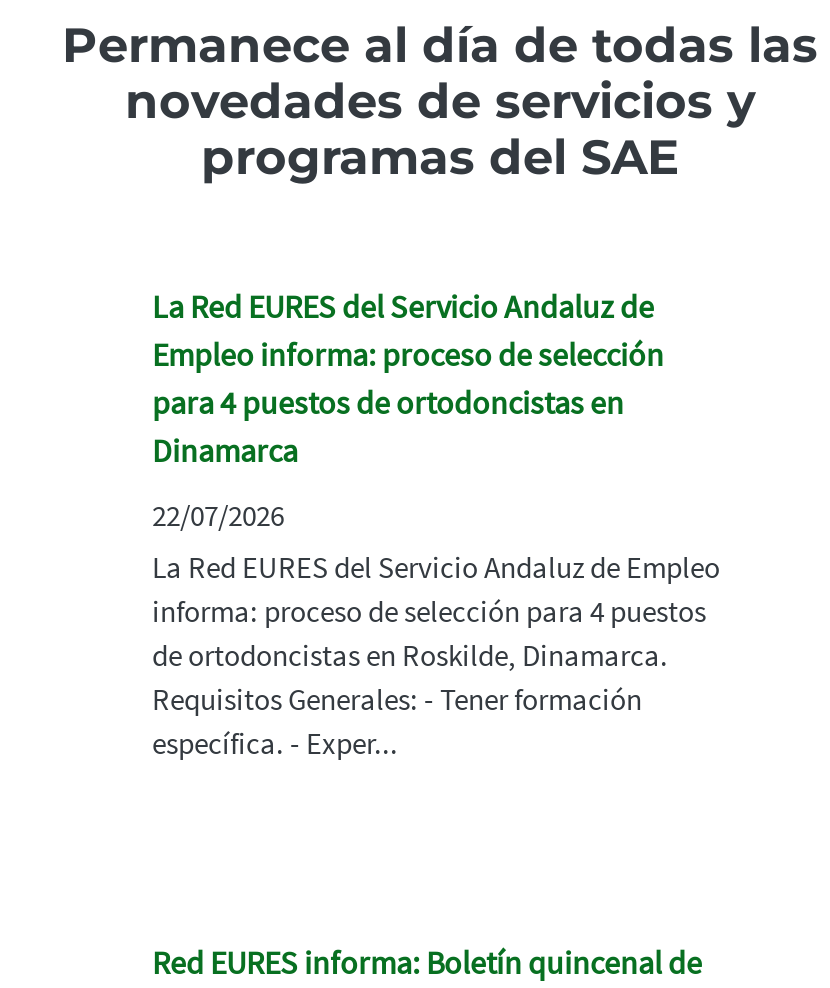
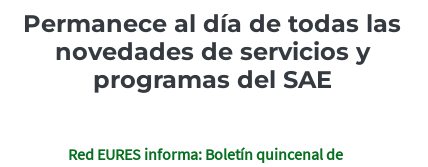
[152,286,720,762] La Red EURES del Servicio Andaluz de | Empleo informa: proceso de selección | para 4 puestos de ortodoncistas en | Dinamarca | 22/07/2026 | La Red EURES del Servicio Andaluz de Empleo | informa: proceso de selección para 4 puestos | de ortodoncistas en Roskilde, Dinamarca. | Requisitos Generales: - Tener formación | específica. - Exper... -> none

